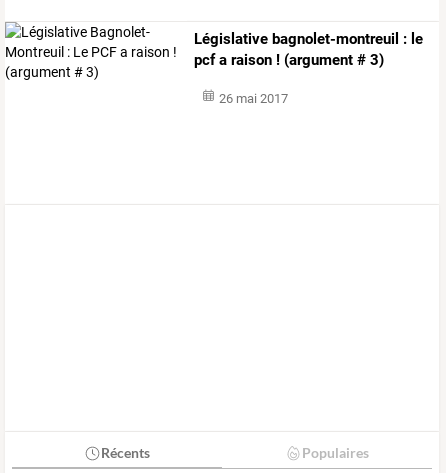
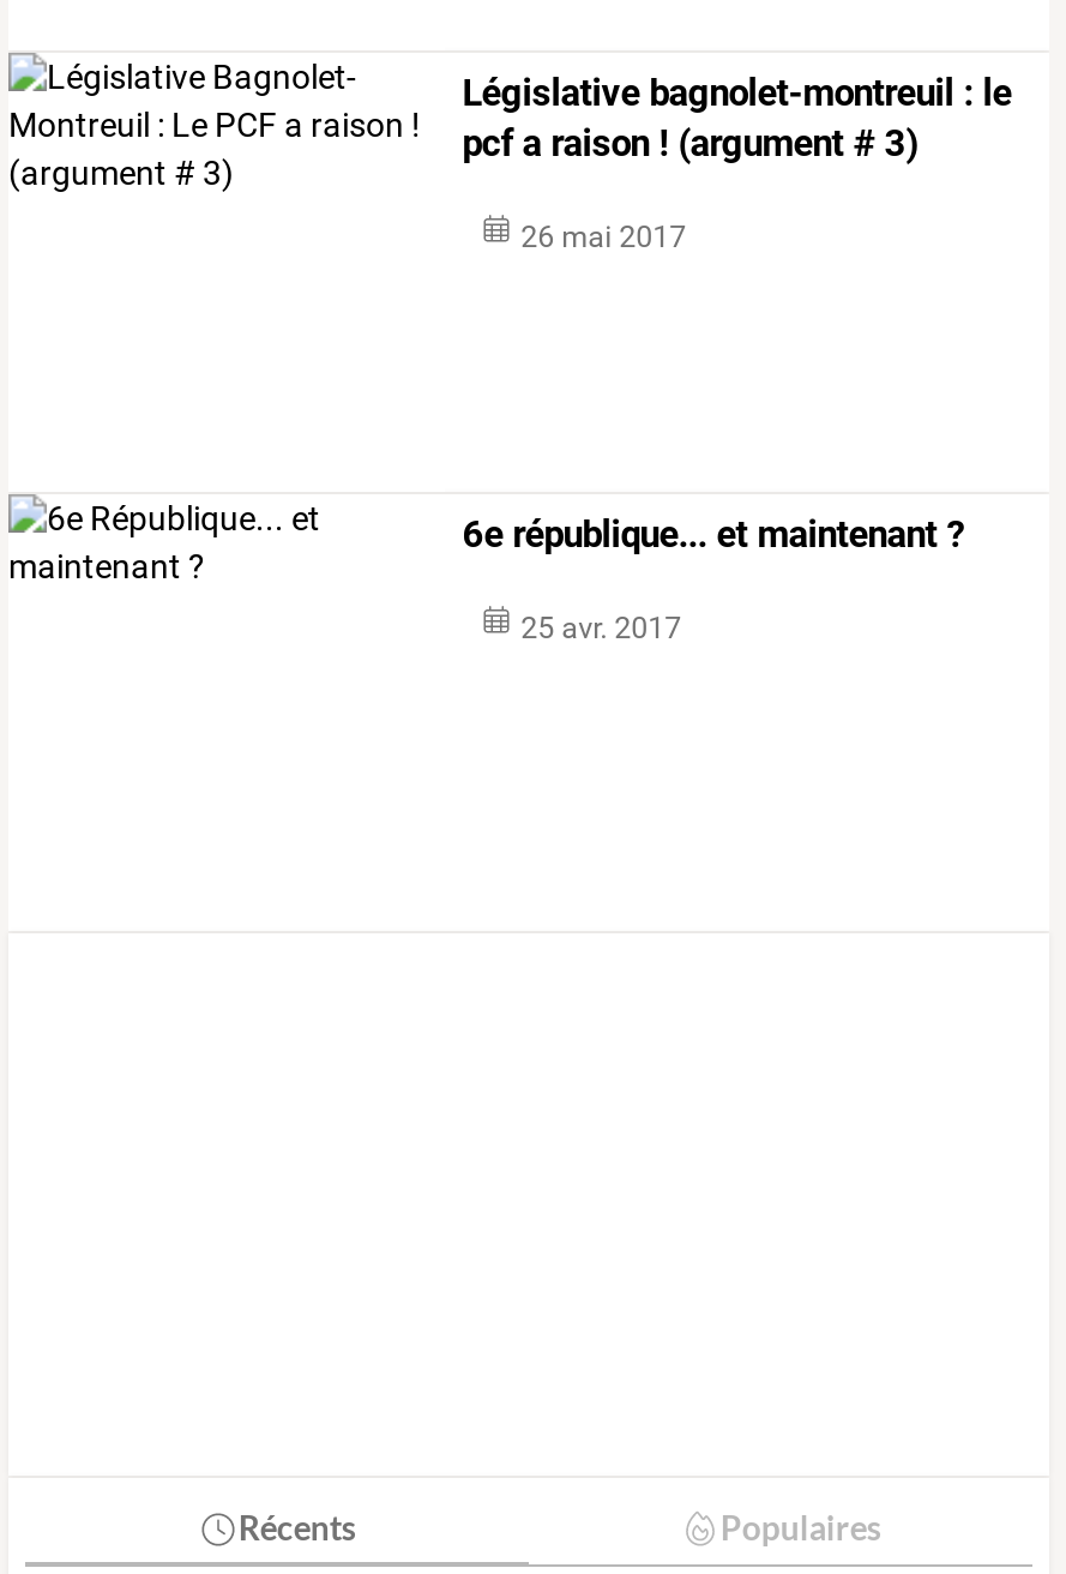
none -> [462,512,964,644] 6e république... et maintenant ? | 25 avr. 2017

